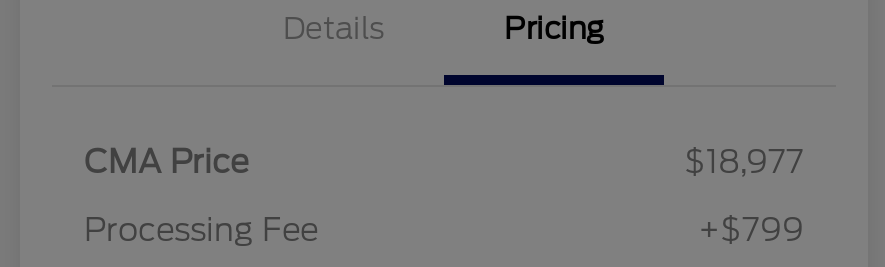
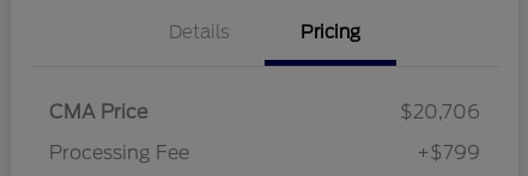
[684,143,804,181] $18,977 -> [400,101,480,124] $20,706

